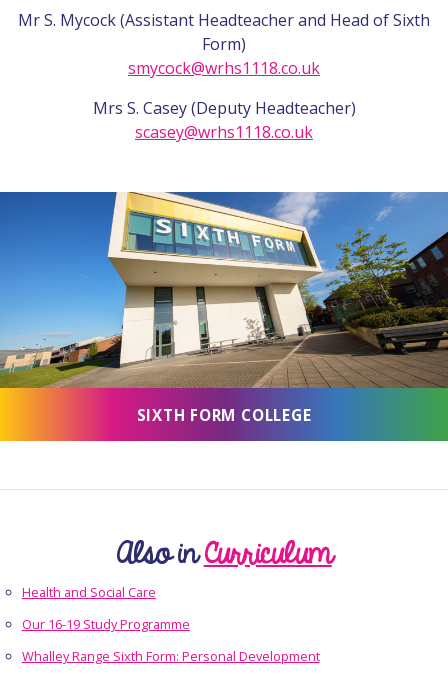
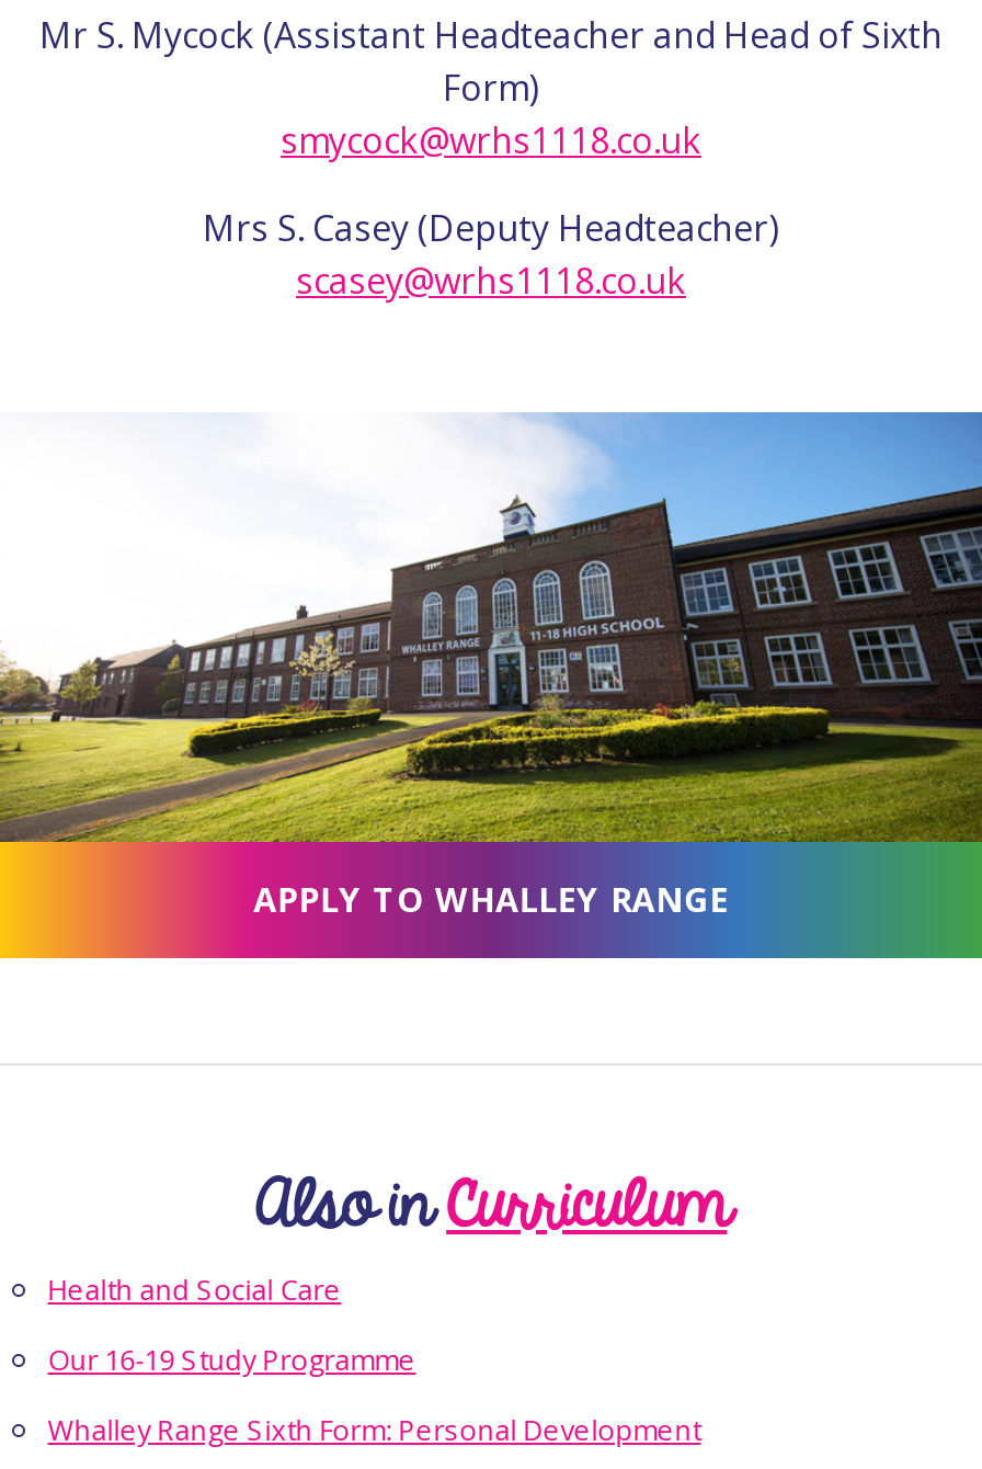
[3,191,445,425] [image] | SIXTH FORM COLLEGE -> [7,411,975,921] [image] | APPLY TO WHALLEY RANGE

